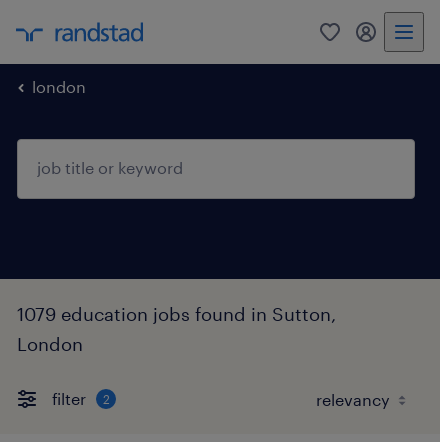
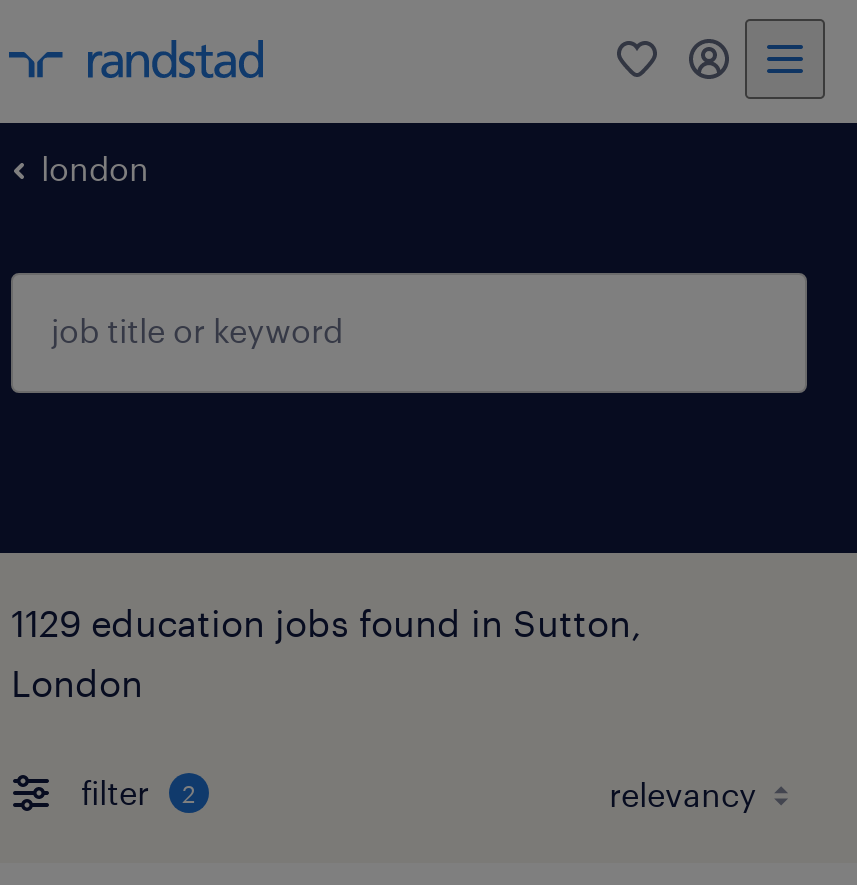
[17,303,336,325] 1079 education jobs found in Sutton, -> [11,601,641,645] 1129 education jobs found in Sutton,

